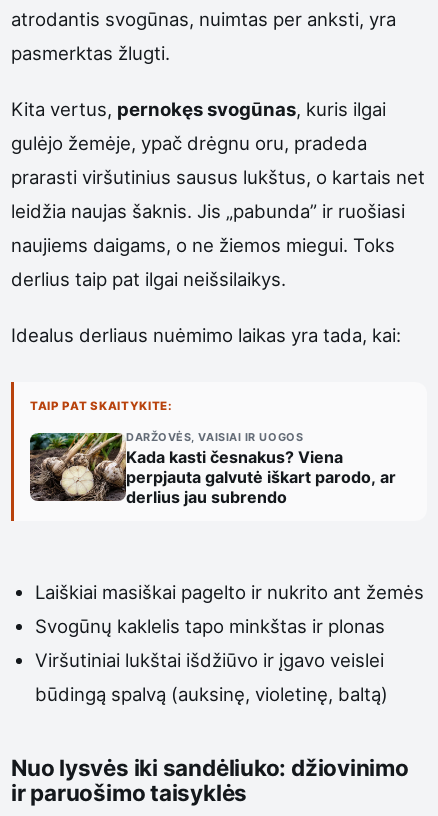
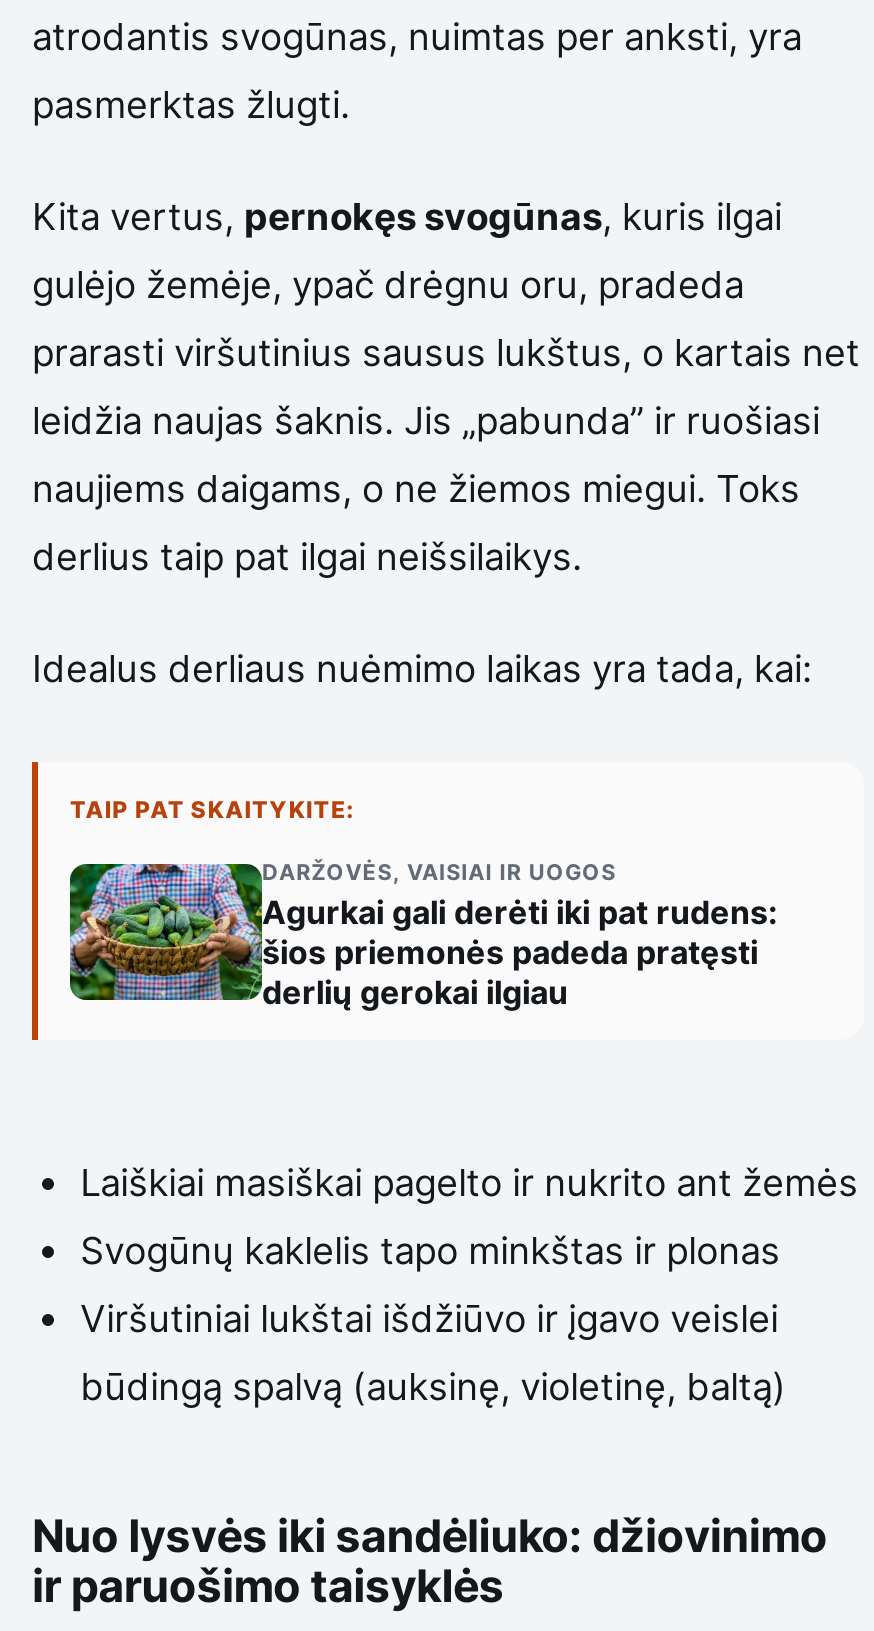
[29,432,396,507] [image] | Kada kasti česnakus? Viena | perpjauta galvutė iškart parodo, ar | derlius jau subrendo -> [68,862,778,1011] [image] | Agurkai gali derėti iki pat rudens: | šios priemonės padeda pratęsti | derlių gerokai ilgiau

